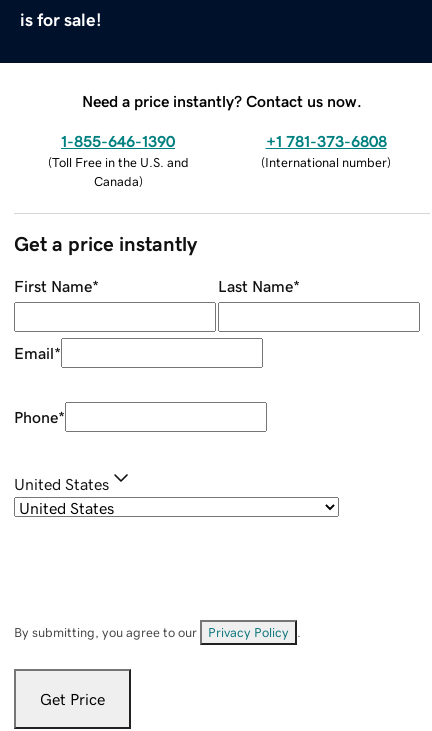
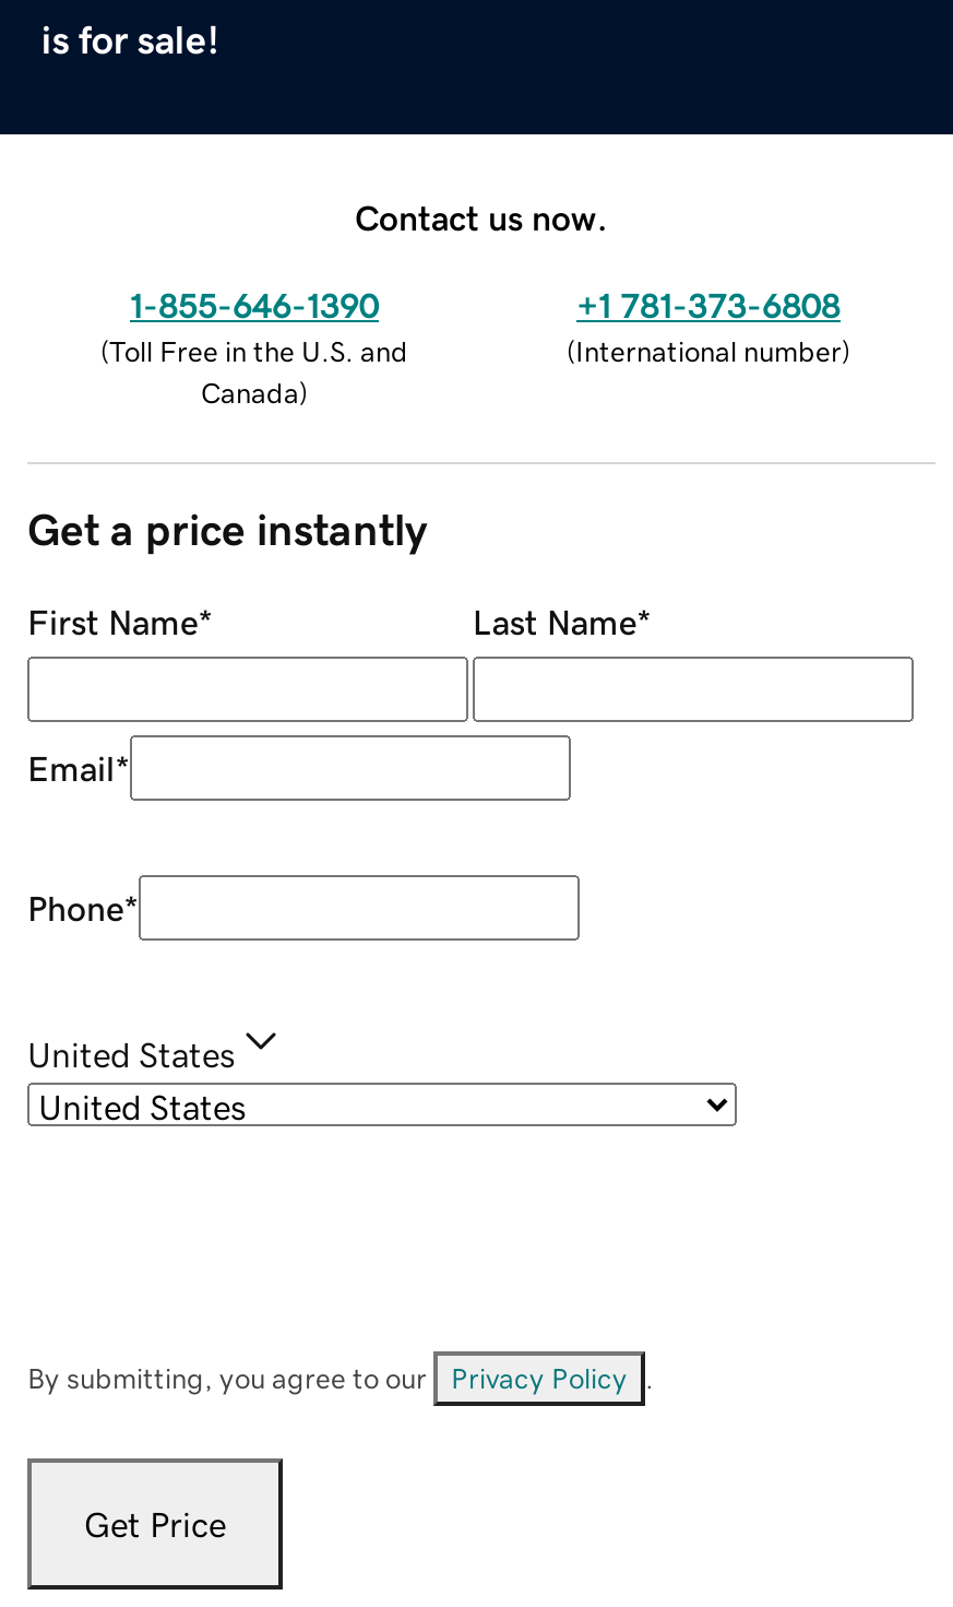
[82,93,362,109] Need a price instantly? Contact us now. -> [355,199,608,234] Contact us now.

